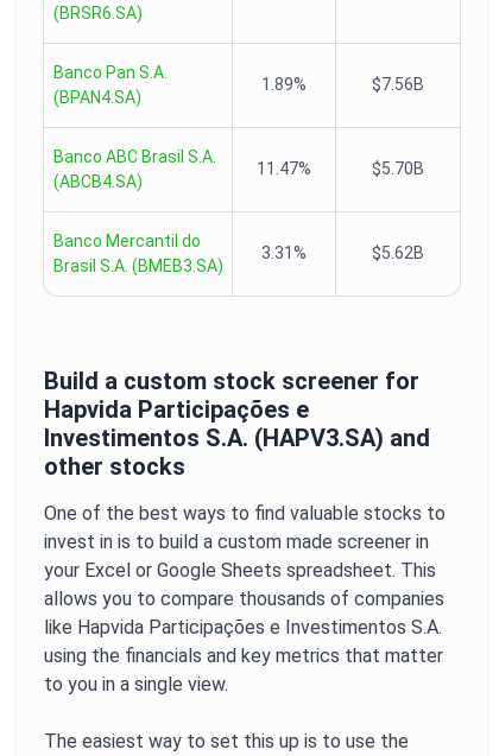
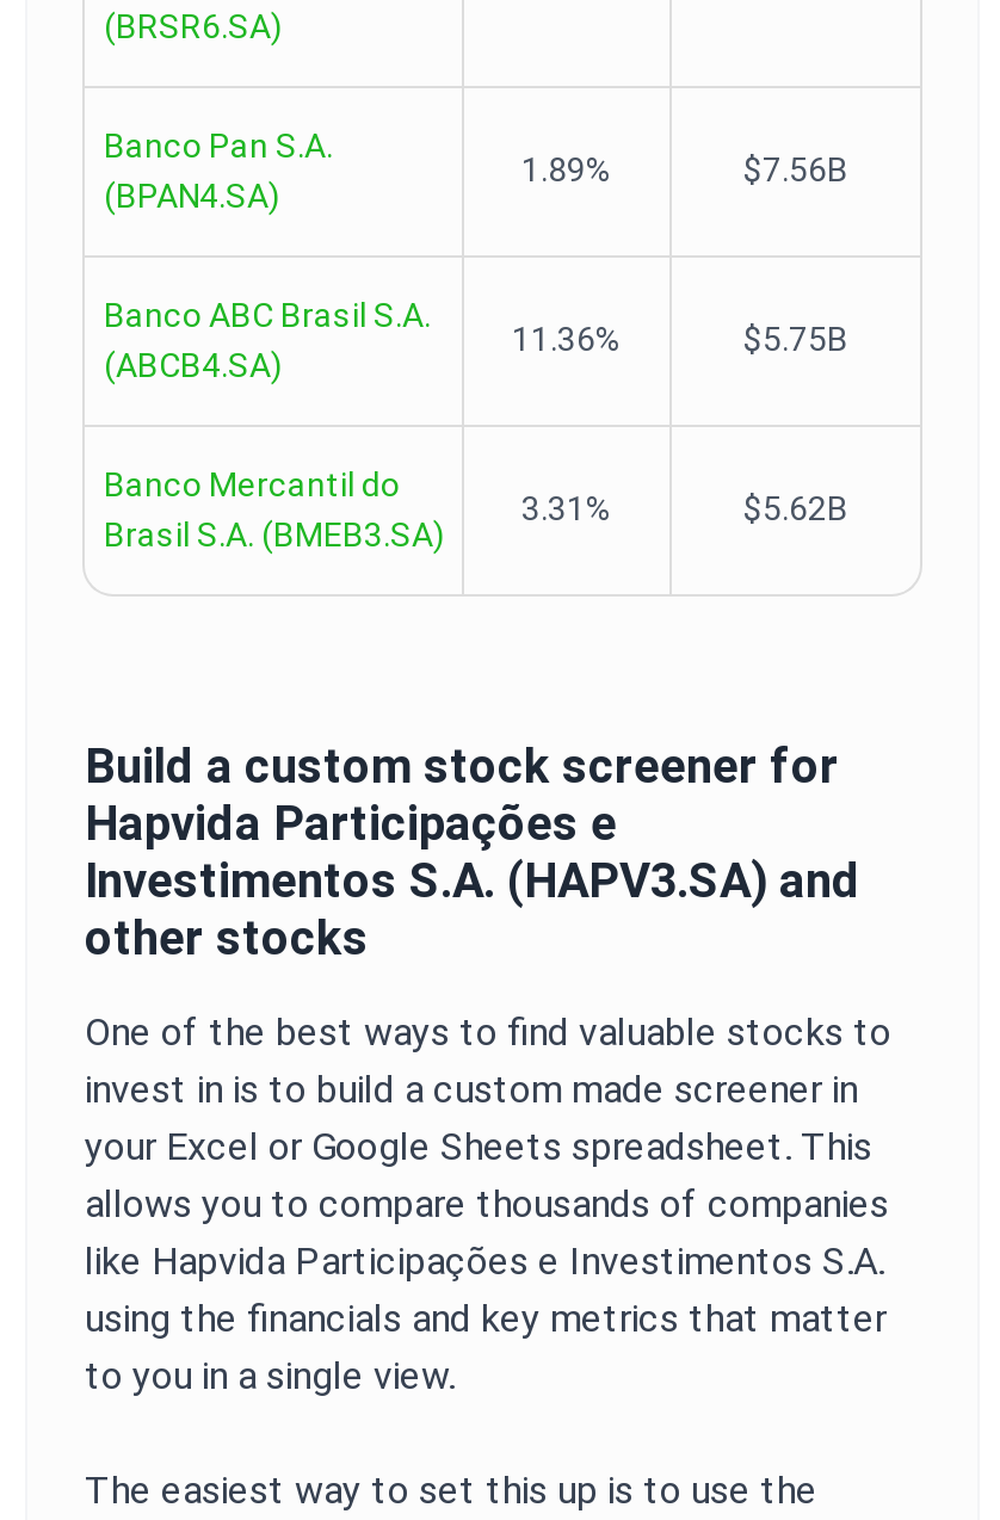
[257,159,424,178] 11.47% | $5.70B -> [512,320,848,358] 11.36% | $5.75B

